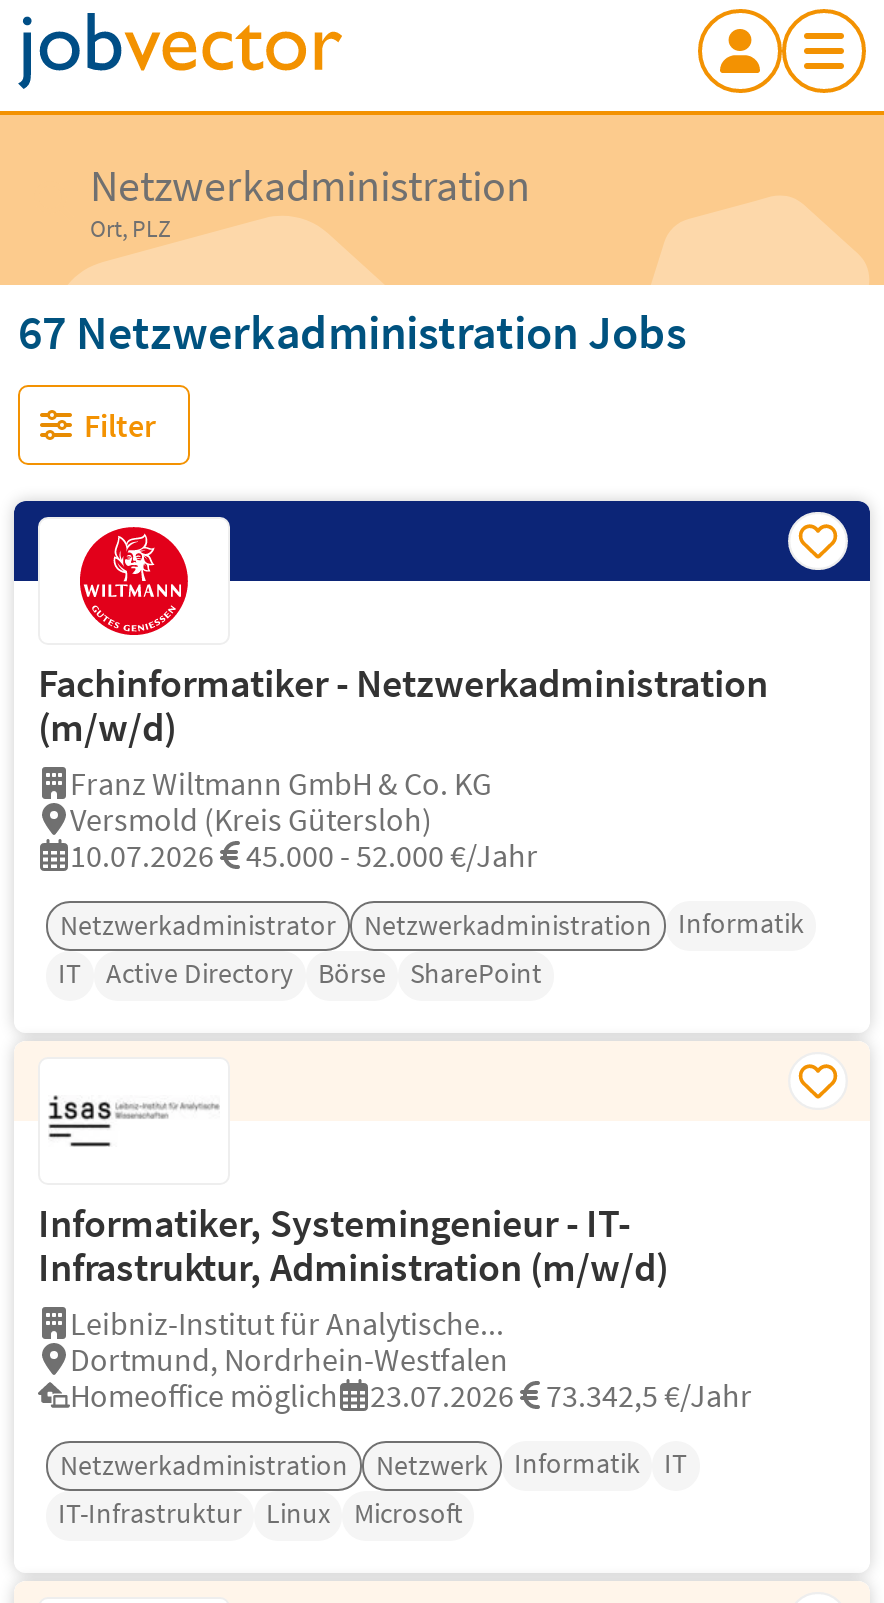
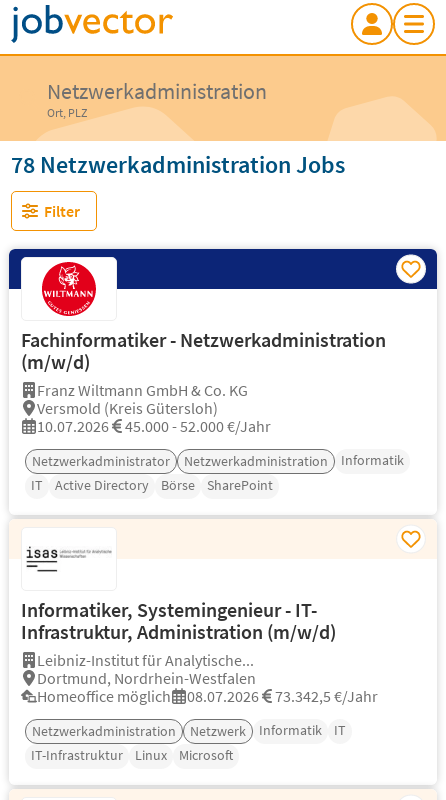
[18,301,686,363] 67 Netzwerkadministration Jobs -> [11,149,345,180] 78 Netzwerkadministration Jobs
[70,1375,752,1415] Homeoffice möglich 23.07.2026 73.342,5 €/Jahr -> [37,686,378,706] Homeoffice möglich 08.07.2026 73.342,5 €/Jahr

